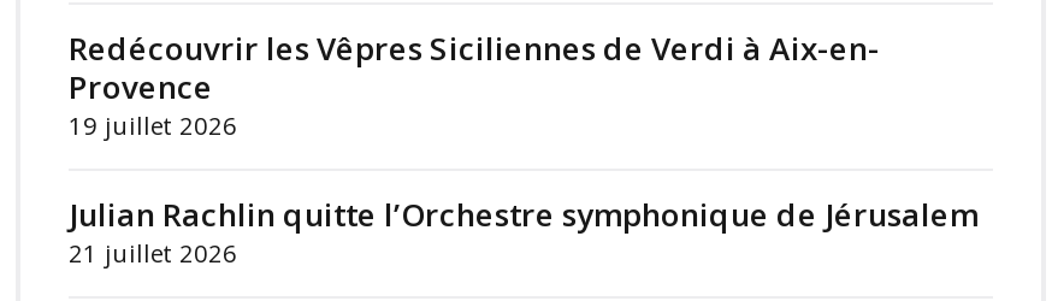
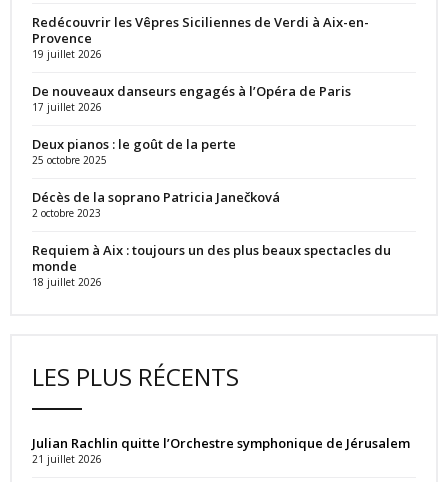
none -> [32,82,391,393] De nouveaux danseurs engagés à l’Opéra de Paris | 17 juillet 2026 | Deux pianos : le goût de la perte | 25 octobre 2025 | Décès de la soprano Patricia Janečková | 2 octobre 2023 | Requiem à Aix : toujours un des plus beaux spectacles du | monde | 18 juillet 2026 | LES PLUS RÉCENTS

